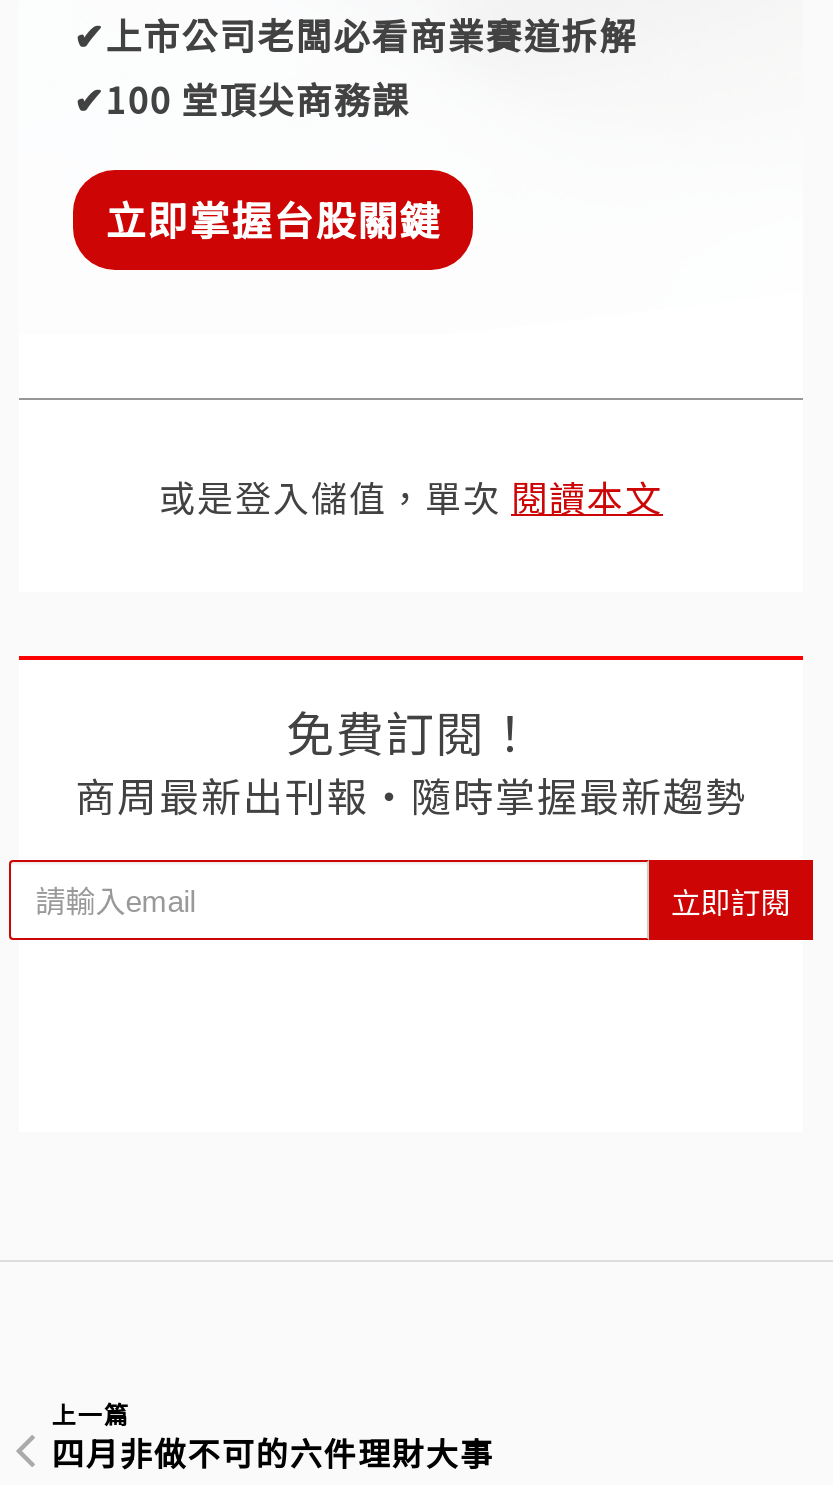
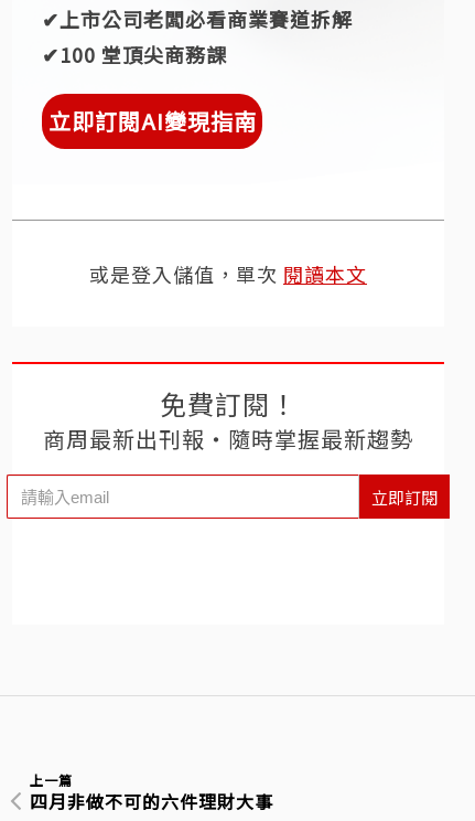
[105,190,441,248] 立即掌握台股關鍵 -> [48,105,256,137] 立即訂閱AI變現指南

